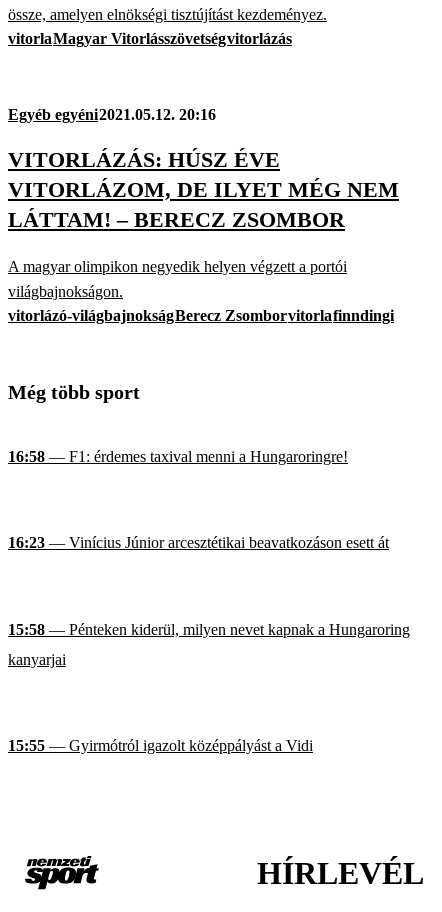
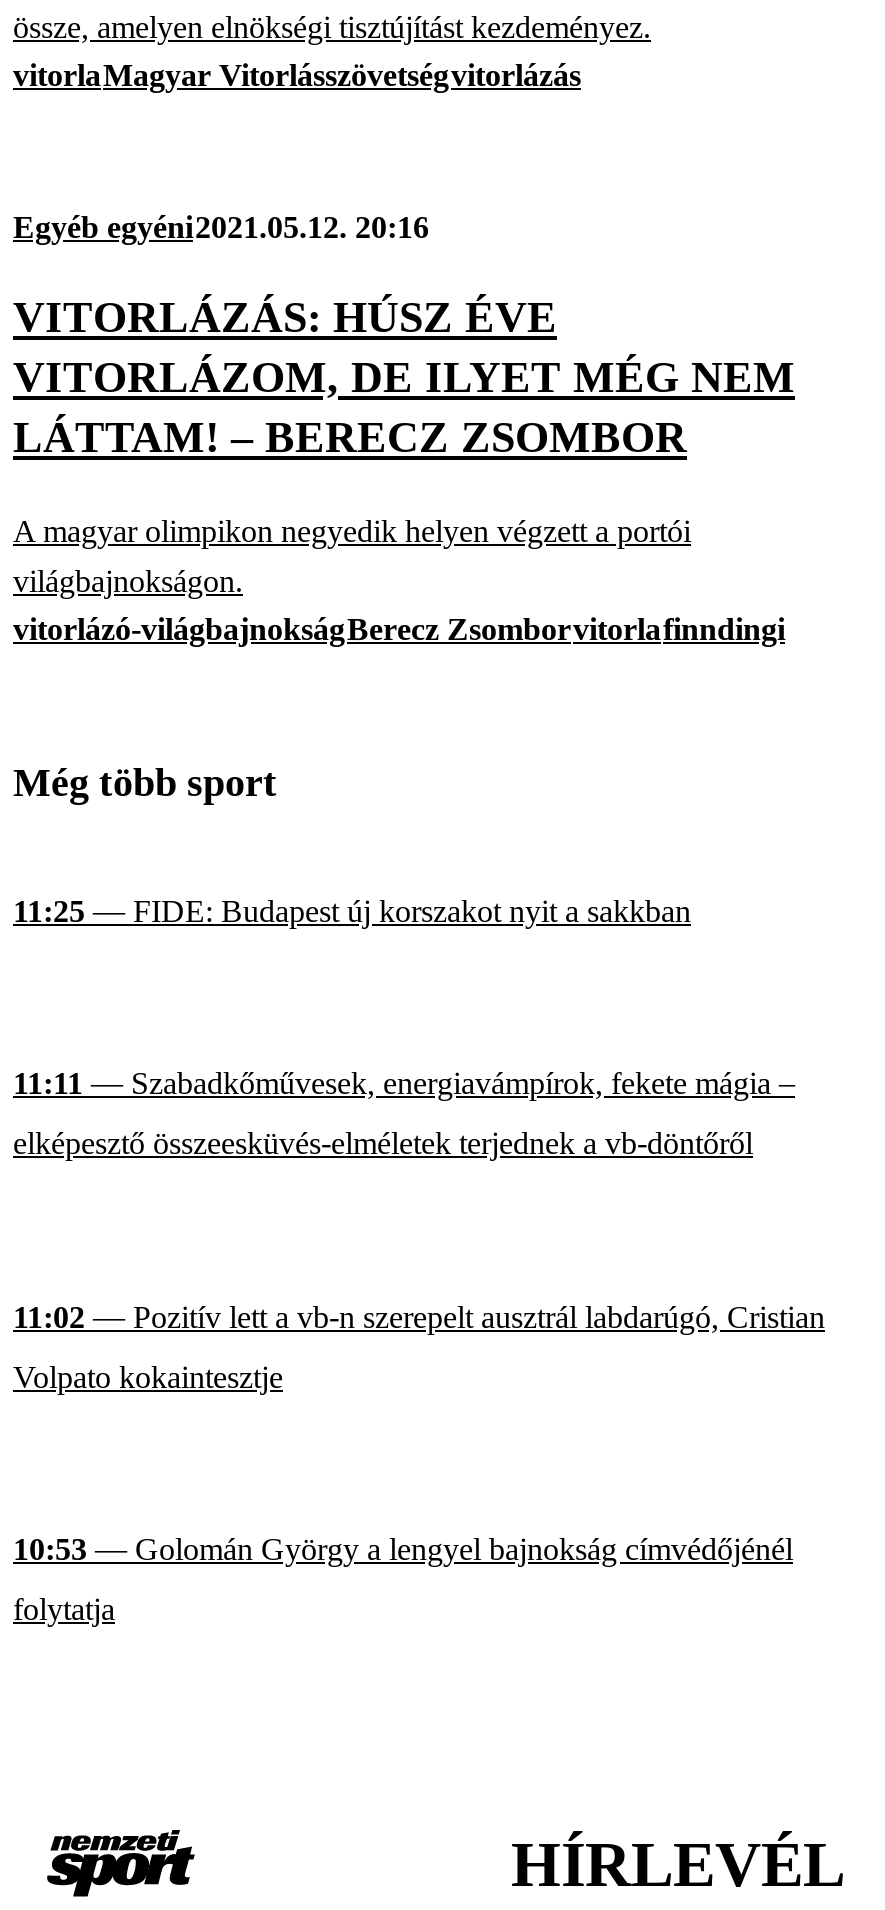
[8,448,348,465] 16:58 — F1: érdemes taxival menni a Hungaroringre! -> [13,894,691,928] 11:25 — FIDE: Budapest új korszakot nyit a sakkban
[8,534,389,551] 16:23 — Vinícius Júnior arcesztétikai beavatkozáson esett át -> [13,1067,795,1161] 11:11 — Szabadkőművesek, energiavámpírok, fekete mágia – | elképesztő összeesküvés-elméletek terjednek a vb-döntőről
[8,621,410,668] 15:58 — Pénteken kiderül, milyen nevet kapnak a Hungaroring | kanyarjai -> [13,1300,825,1394] 11:02 — Pozitív lett a vb-n szerepelt ausztrál labdarúgó, Cristian | Volpato kokaintesztje
[8,737,313,754] 15:55 — Gyirmótról igazolt középpályást a Vidi -> [13,1533,793,1627] 10:53 — Golomán György a lengyel bajnokság címvédőjénél | folytatja

